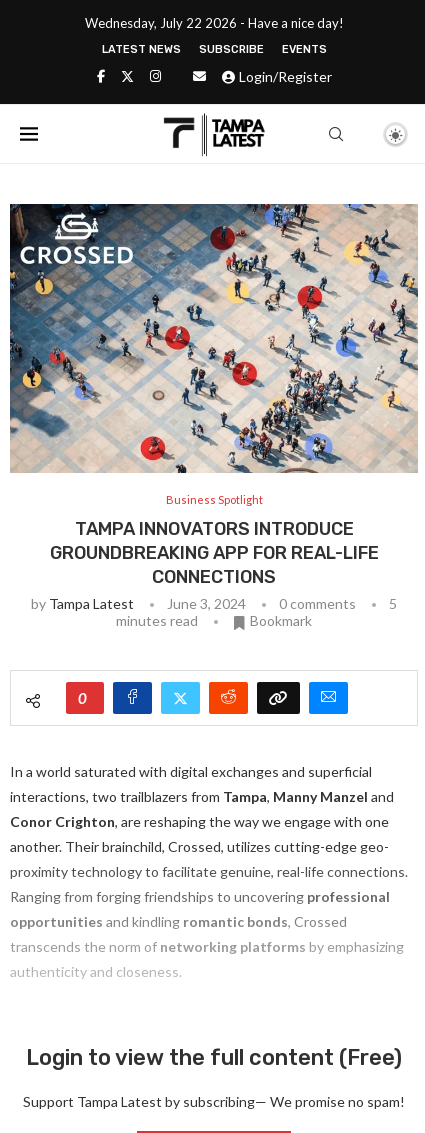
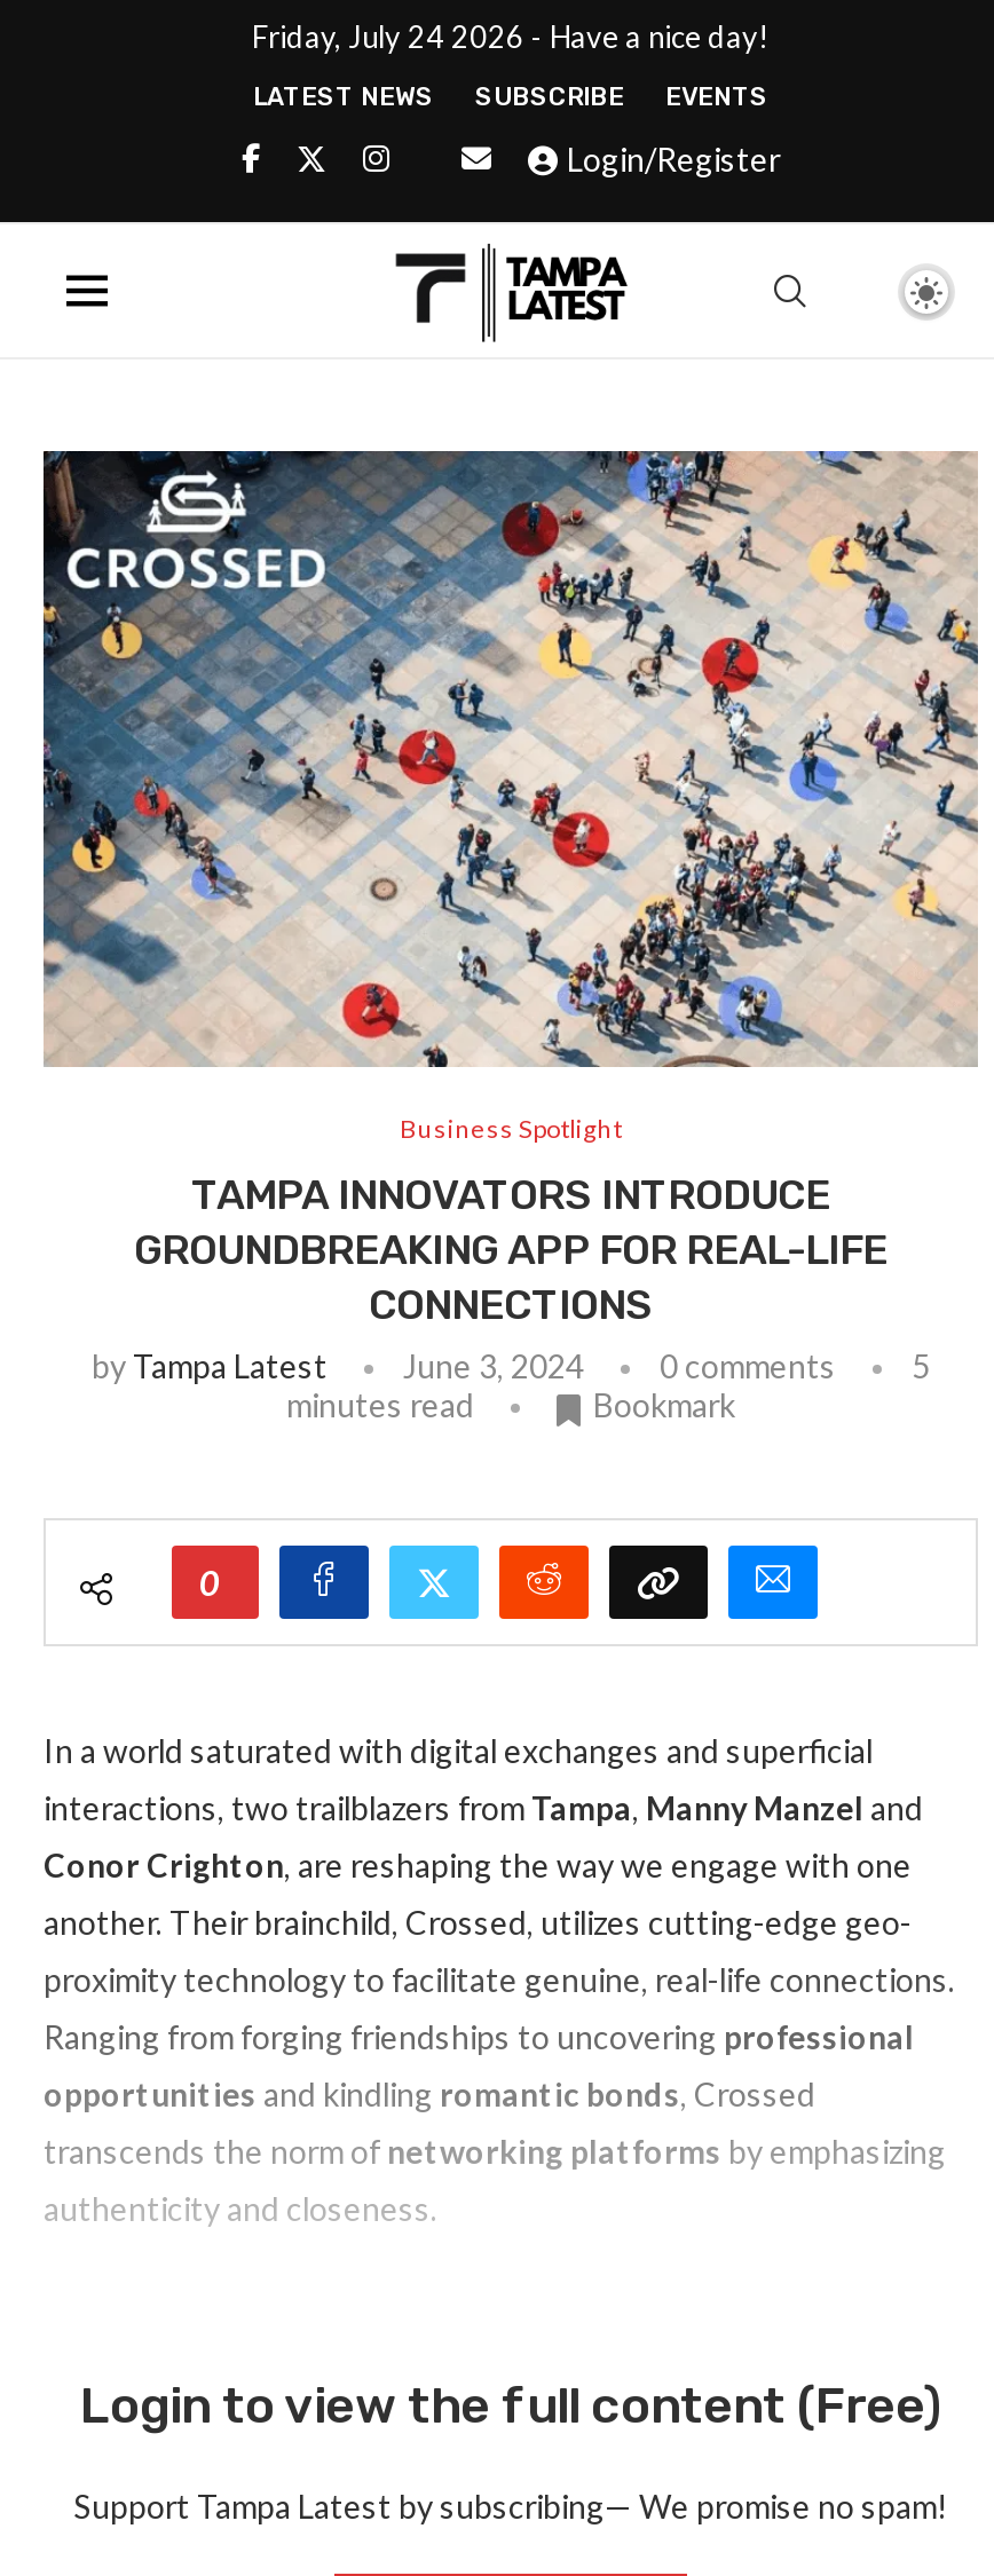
[84,15,343,31] Wednesday, July 22 2026 - Have a nice day! -> [252,18,770,55] Friday, July 24 2026 - Have a nice day!

